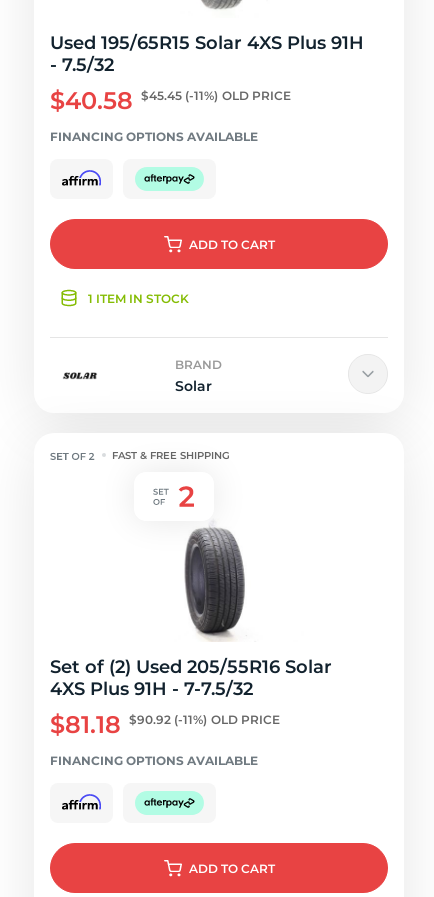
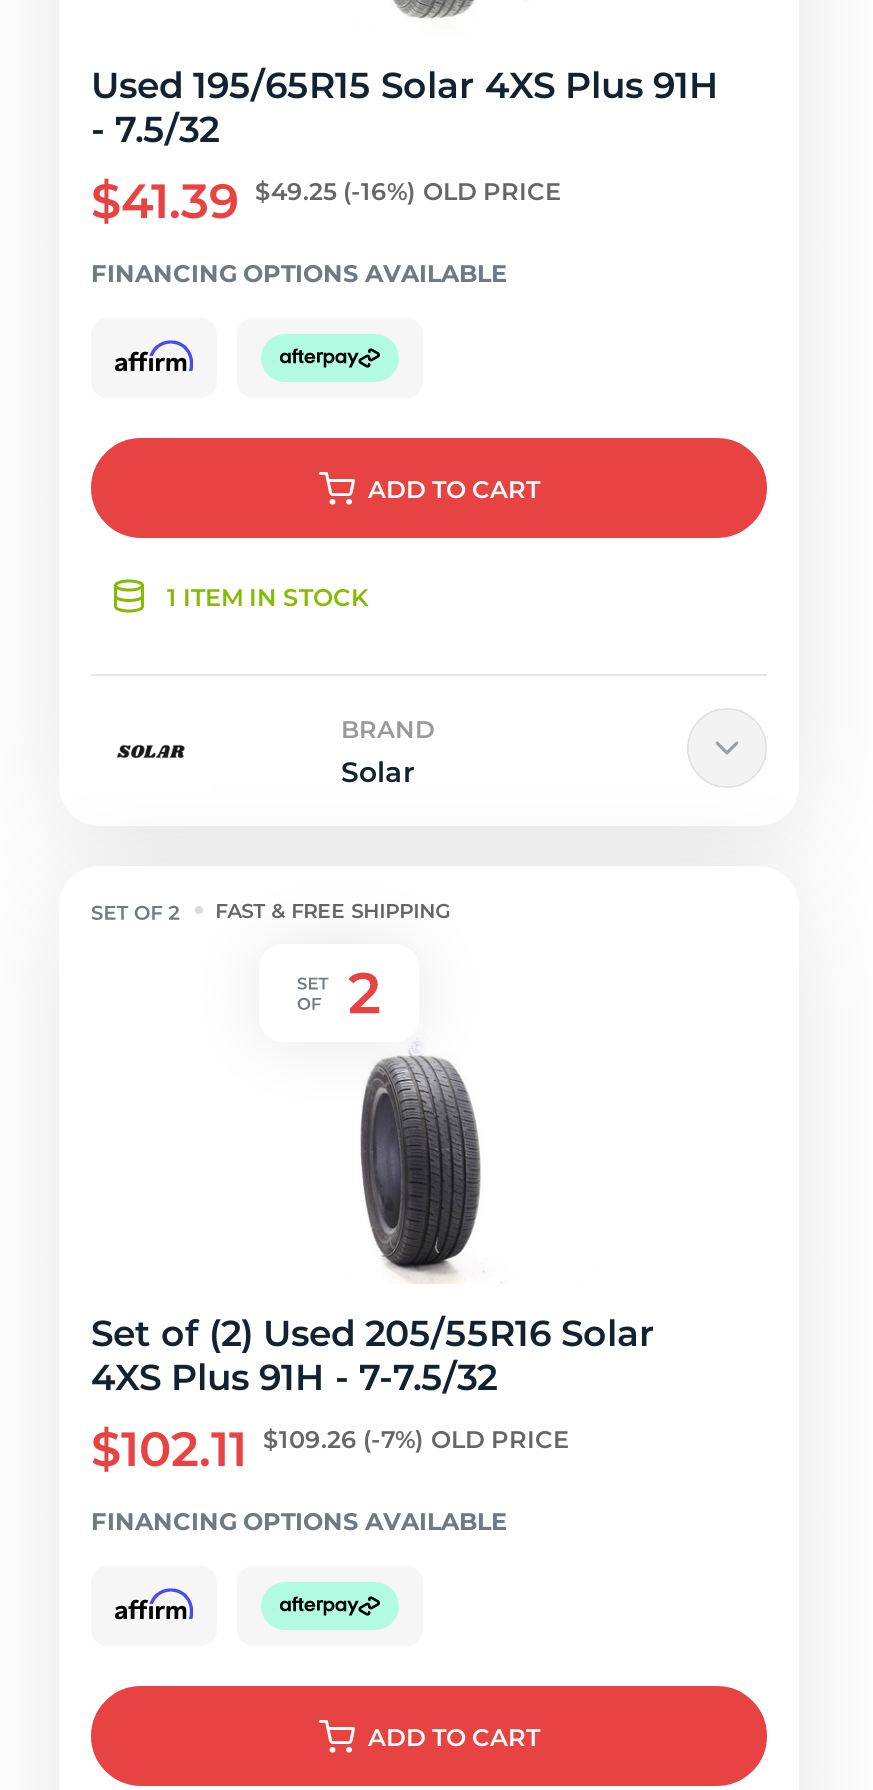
[50,86,291,115] $40.58 $45.45(-11%) OLD PRICE -> [91,172,561,230] $41.39 $49.25(-16%) OLD PRICE
[50,710,280,739] $81.18 $90.92(-11%) OLD PRICE -> [91,1420,569,1478] $102.11 $109.26(-7%) OLD PRICE

